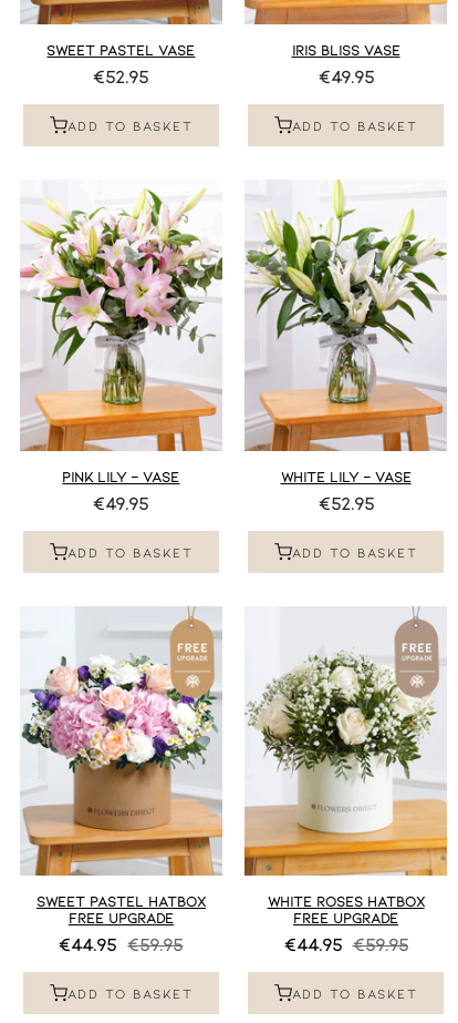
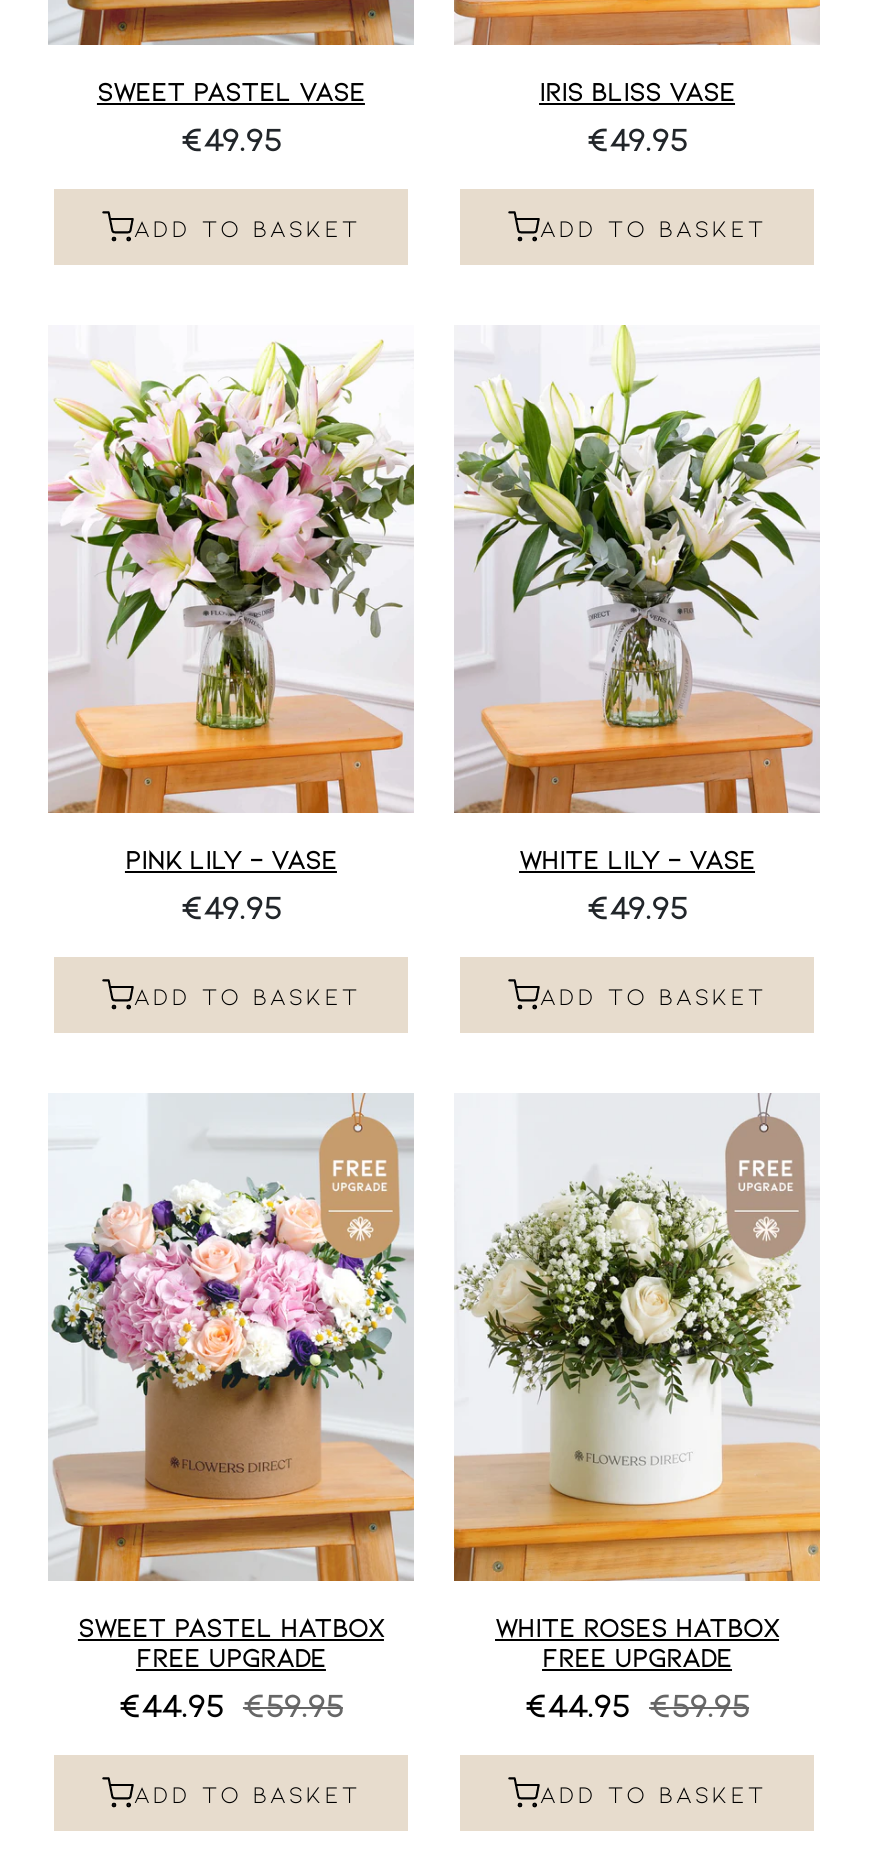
[93,66,149,87] €52.95 -> [181,119,281,157] €49.95
[318,492,373,513] €52.95 -> [587,887,687,925] €49.95

